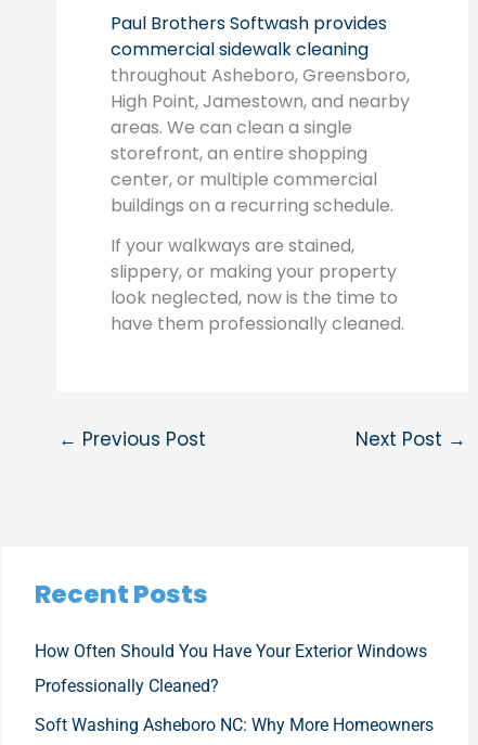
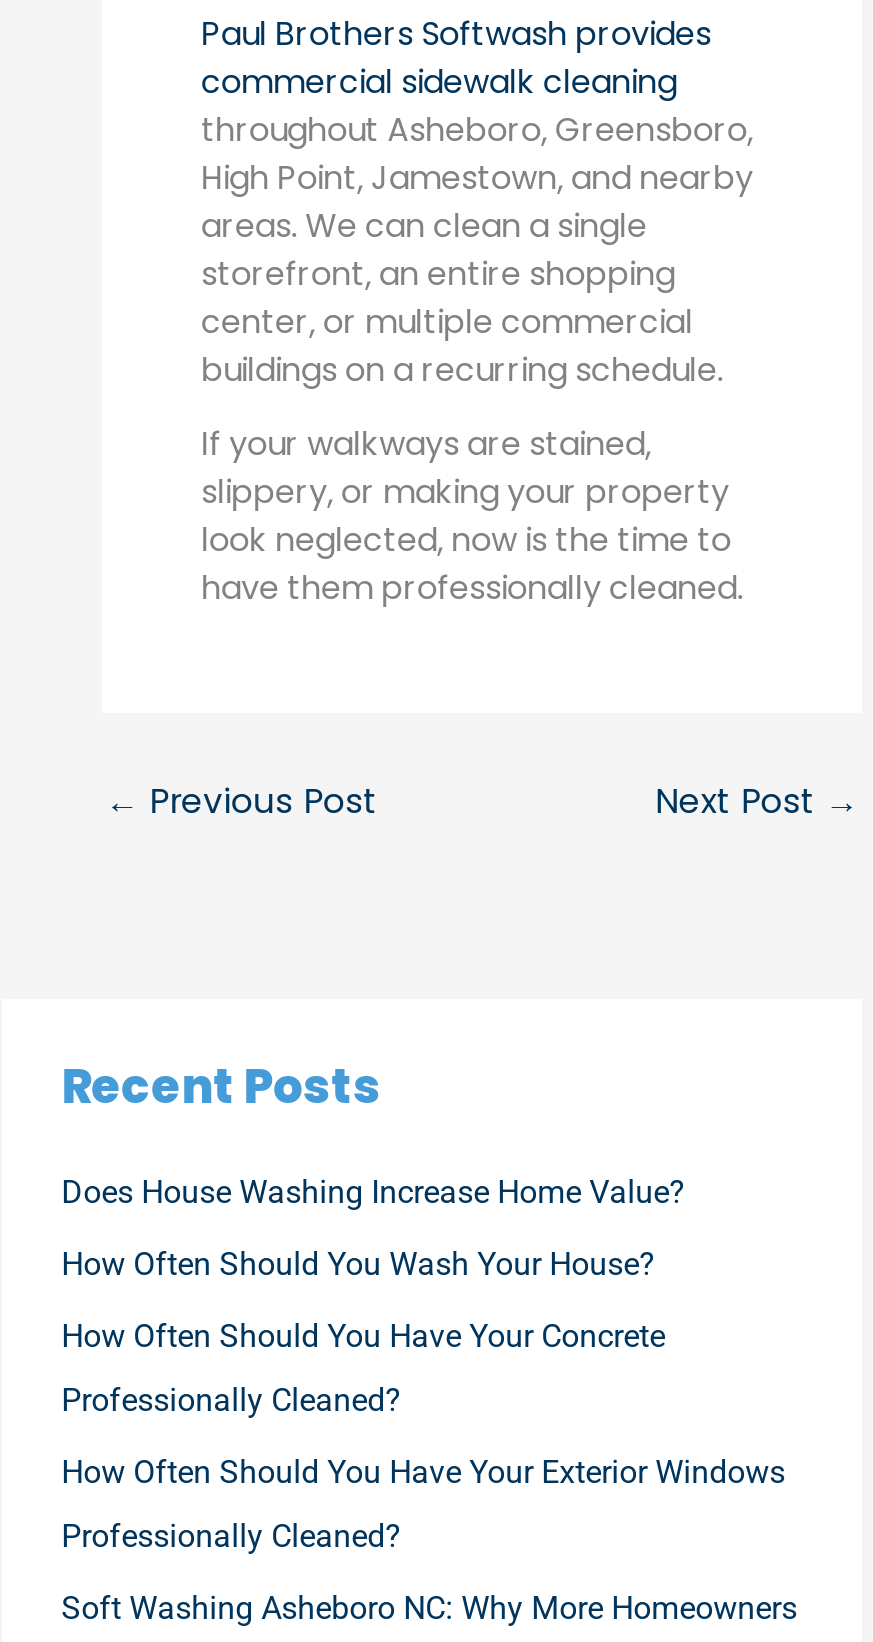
none -> [61,1173,685,1419] Does House Washing Increase Home Value? | How Often Should You Wash Your House? | How Often Should You Have Your Concrete | Professionally Cleaned?

